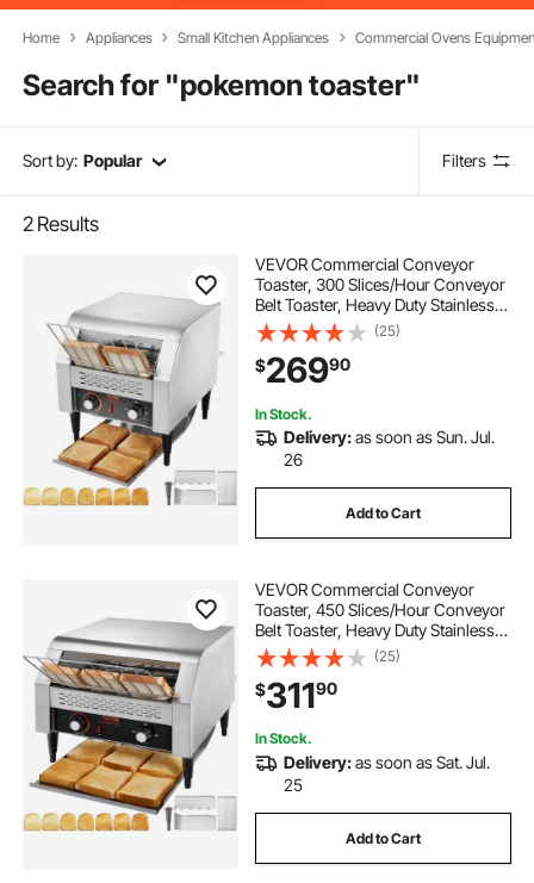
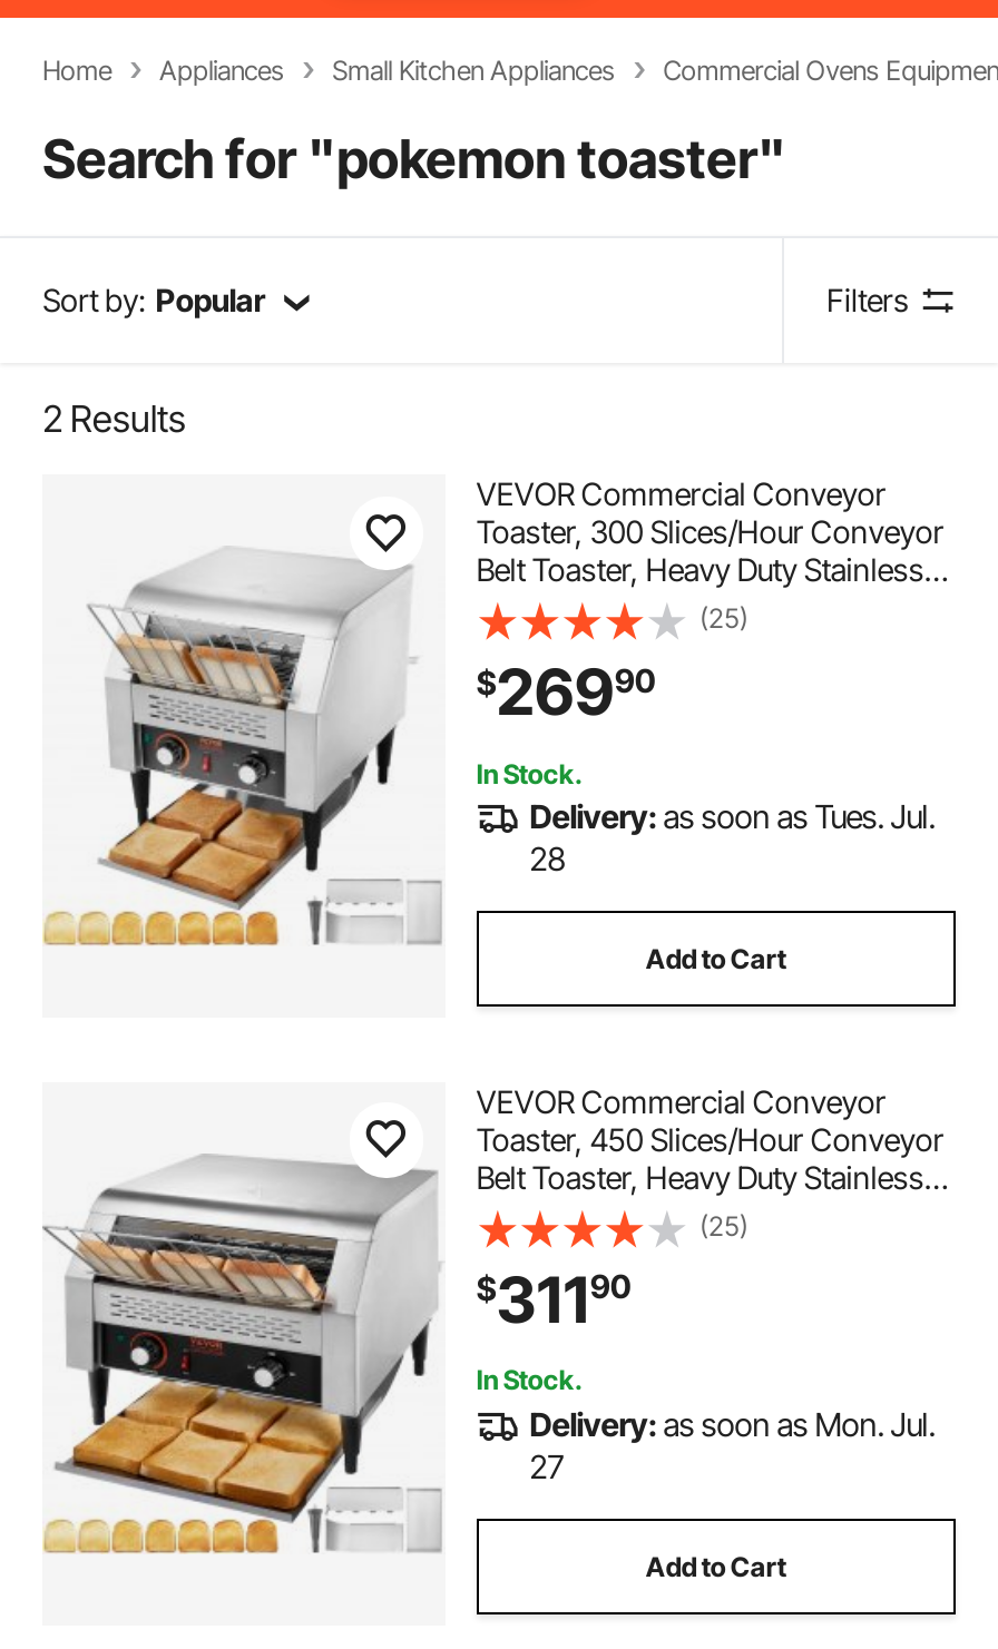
[283,427,494,447] Delivery: as soon as Sun. Jul. -> [530,797,935,835] Delivery: as soon as Tues. Jul.
[283,449,302,470] 26 -> [530,840,565,877] 28
[283,752,490,772] Delivery: as soon as Sat. Jul. -> [530,1405,935,1443] Delivery: as soon as Mon. Jul.
[283,774,302,795] 25 -> [530,1447,563,1485] 27

